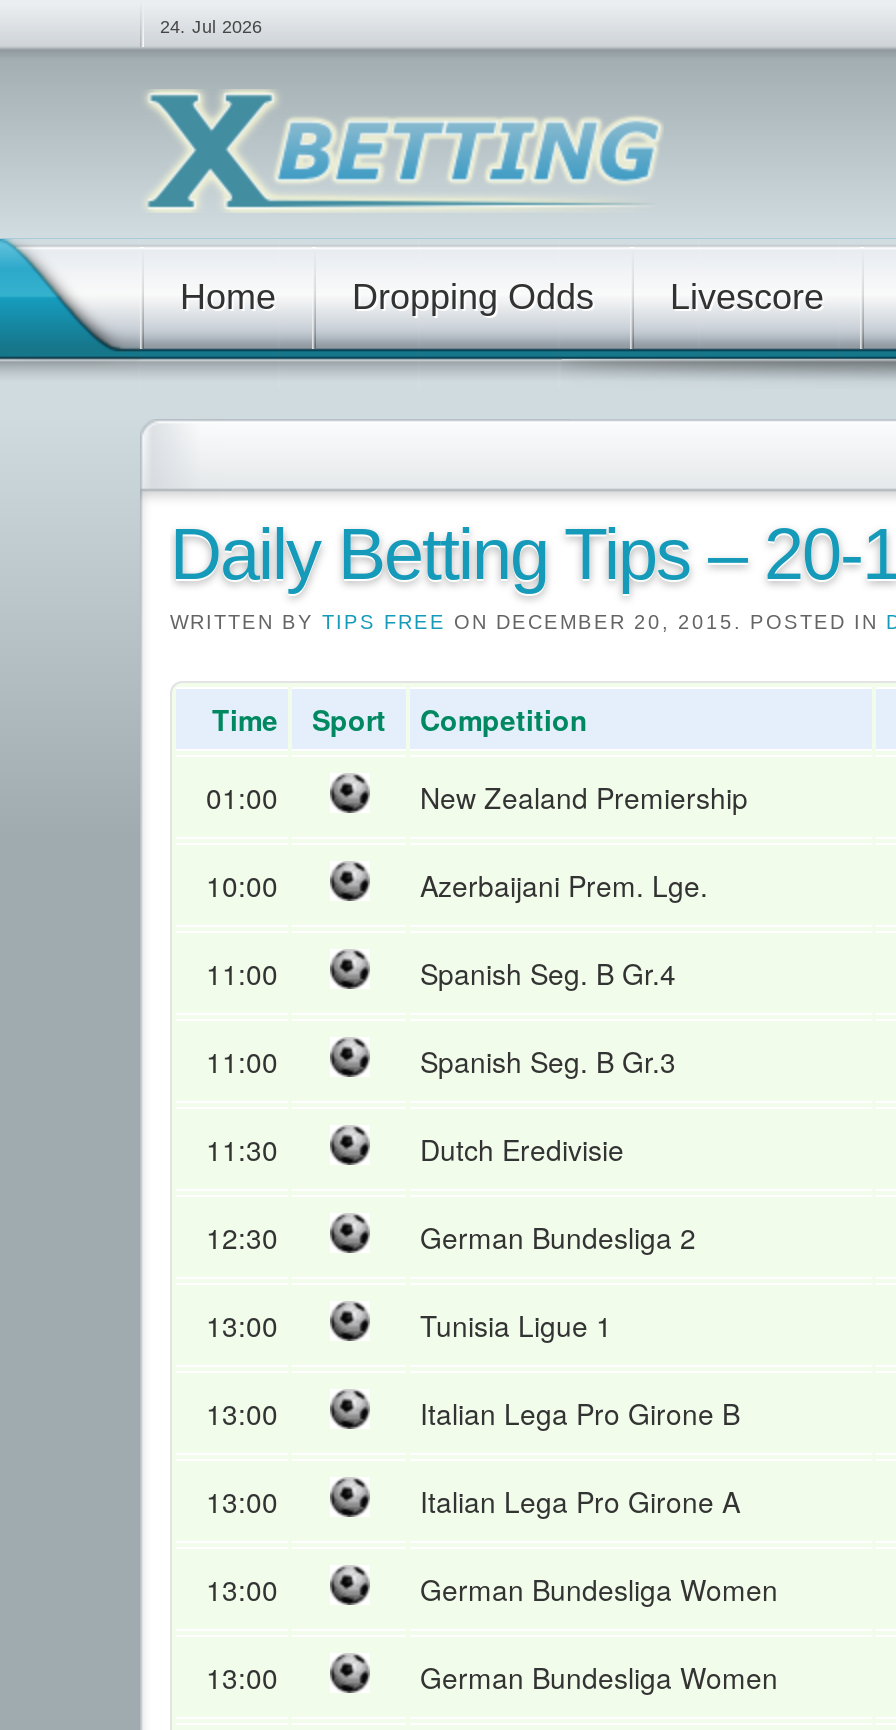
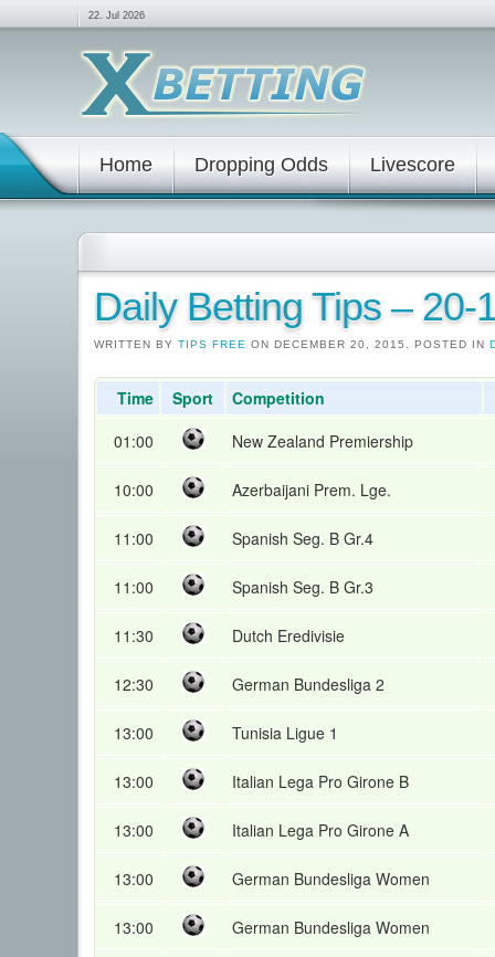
[160,17,262,37] 24. Jul 2026 -> [88,10,145,21] 22. Jul 2026

